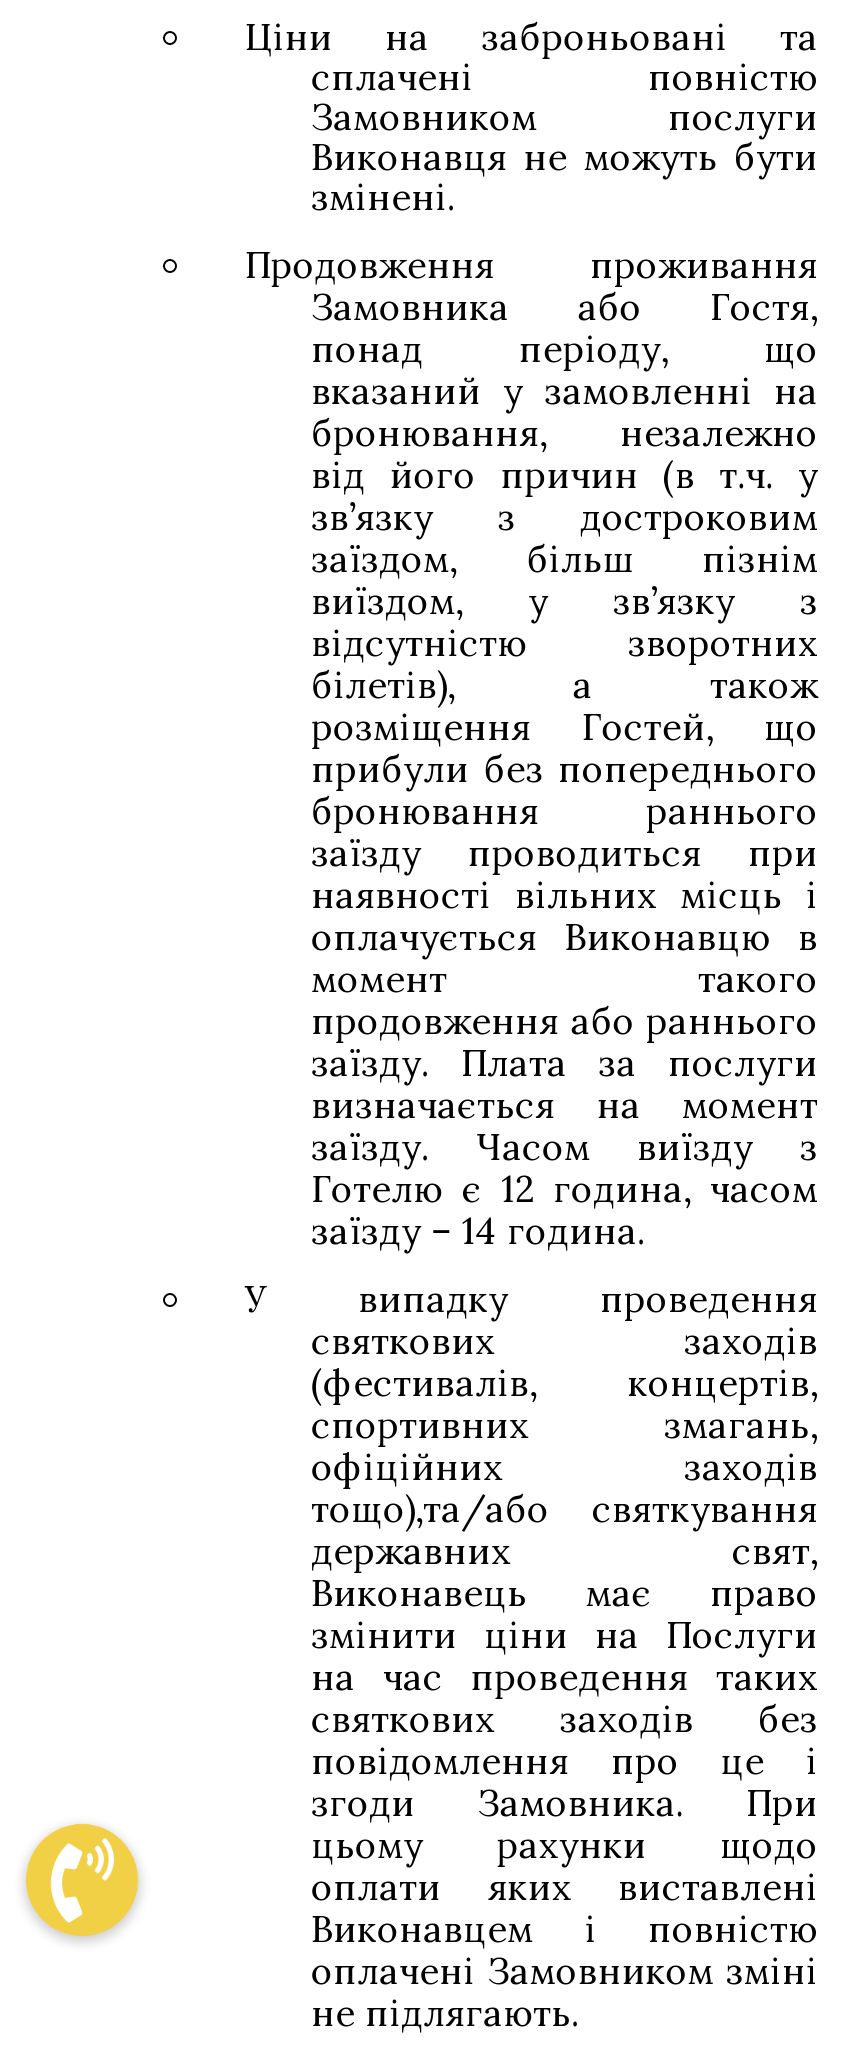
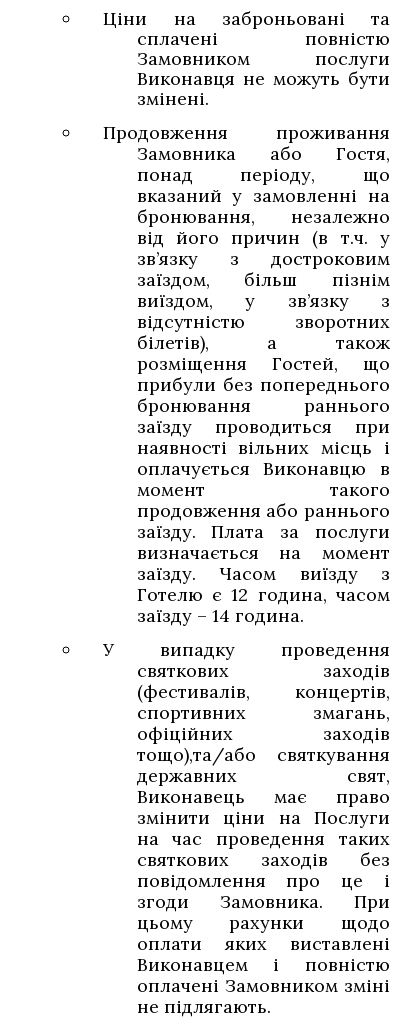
[22,1820,142,1944] [image] -> none

